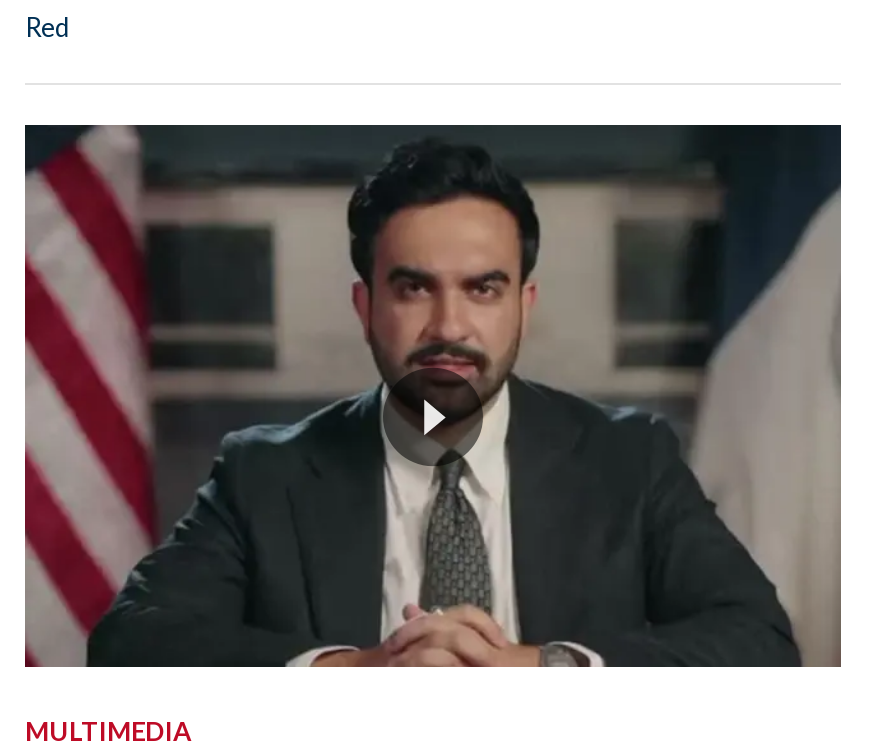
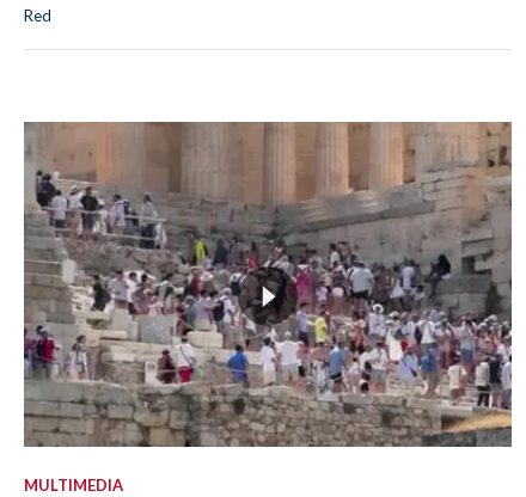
[23,124,843,668] [image] -> [23,122,512,448] [image]

